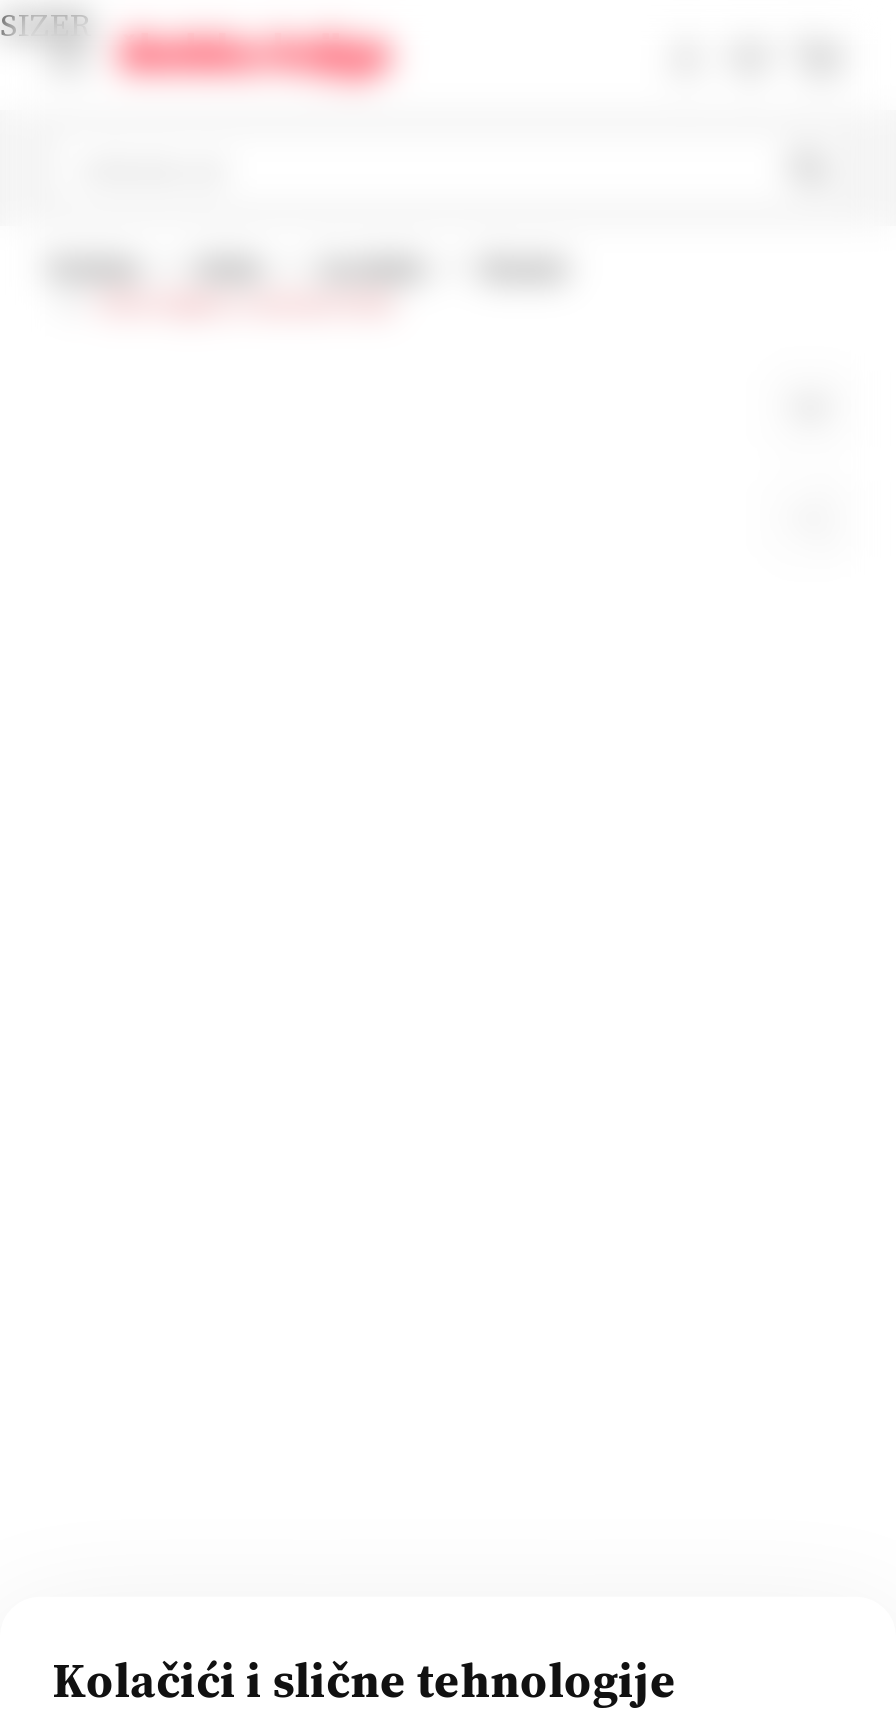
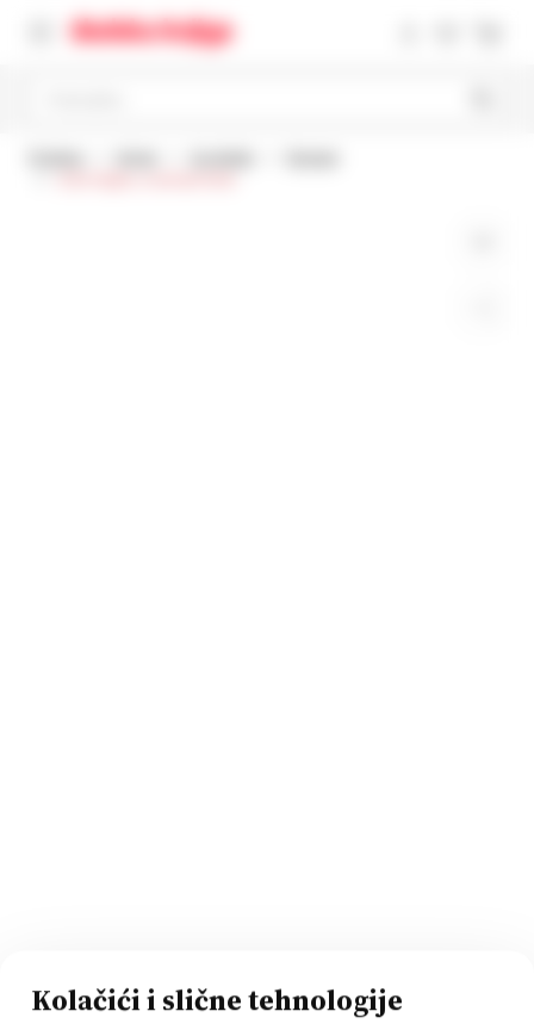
[0,2,92,46] SIZER -> none

